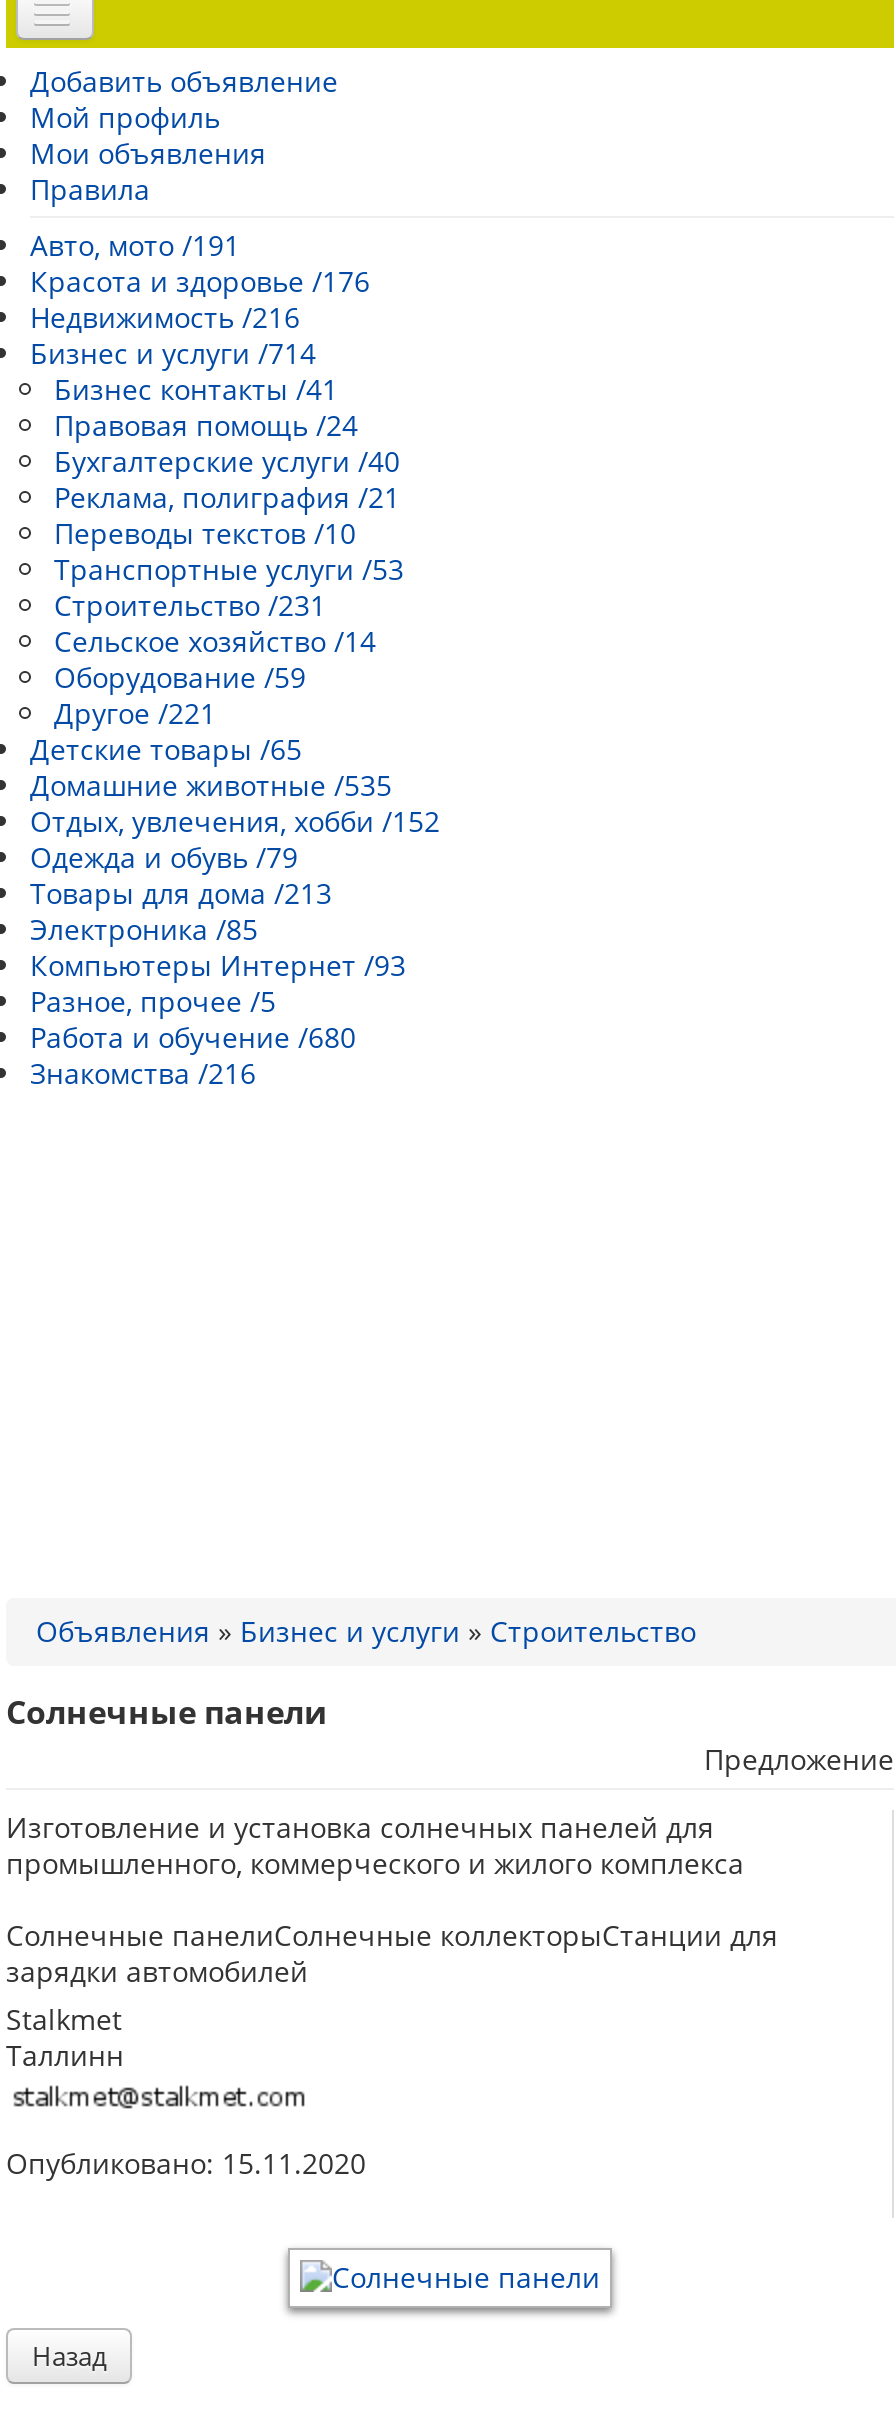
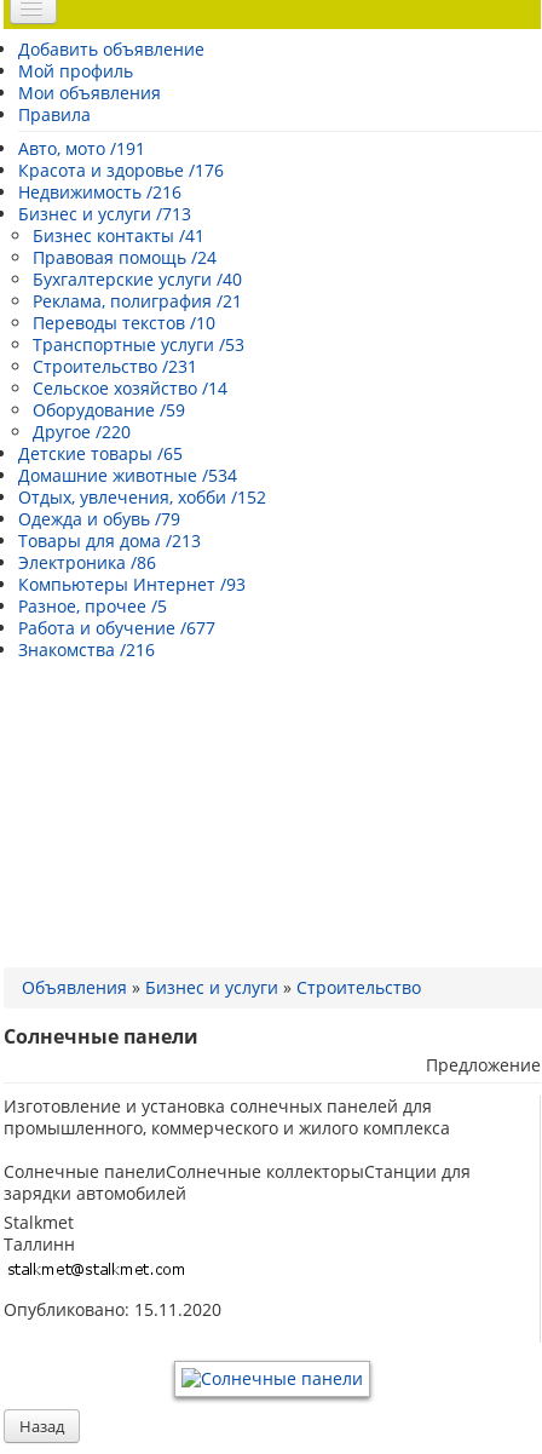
[30,334,316,372] Бизнес и услуги /714 -> [18,202,191,225] Бизнес и услуги /713
[54,694,216,732] Другое /221 -> [33,420,131,443] Другое /220
[30,766,392,804] Домашние животные /535 -> [18,464,237,487] Домашние животные /534
[30,910,258,948] Электроника /85 -> [18,551,156,574] Электроника /86
[30,1018,356,1056] Работа и обучение /680 -> [18,616,215,639] Работа и обучение /677

